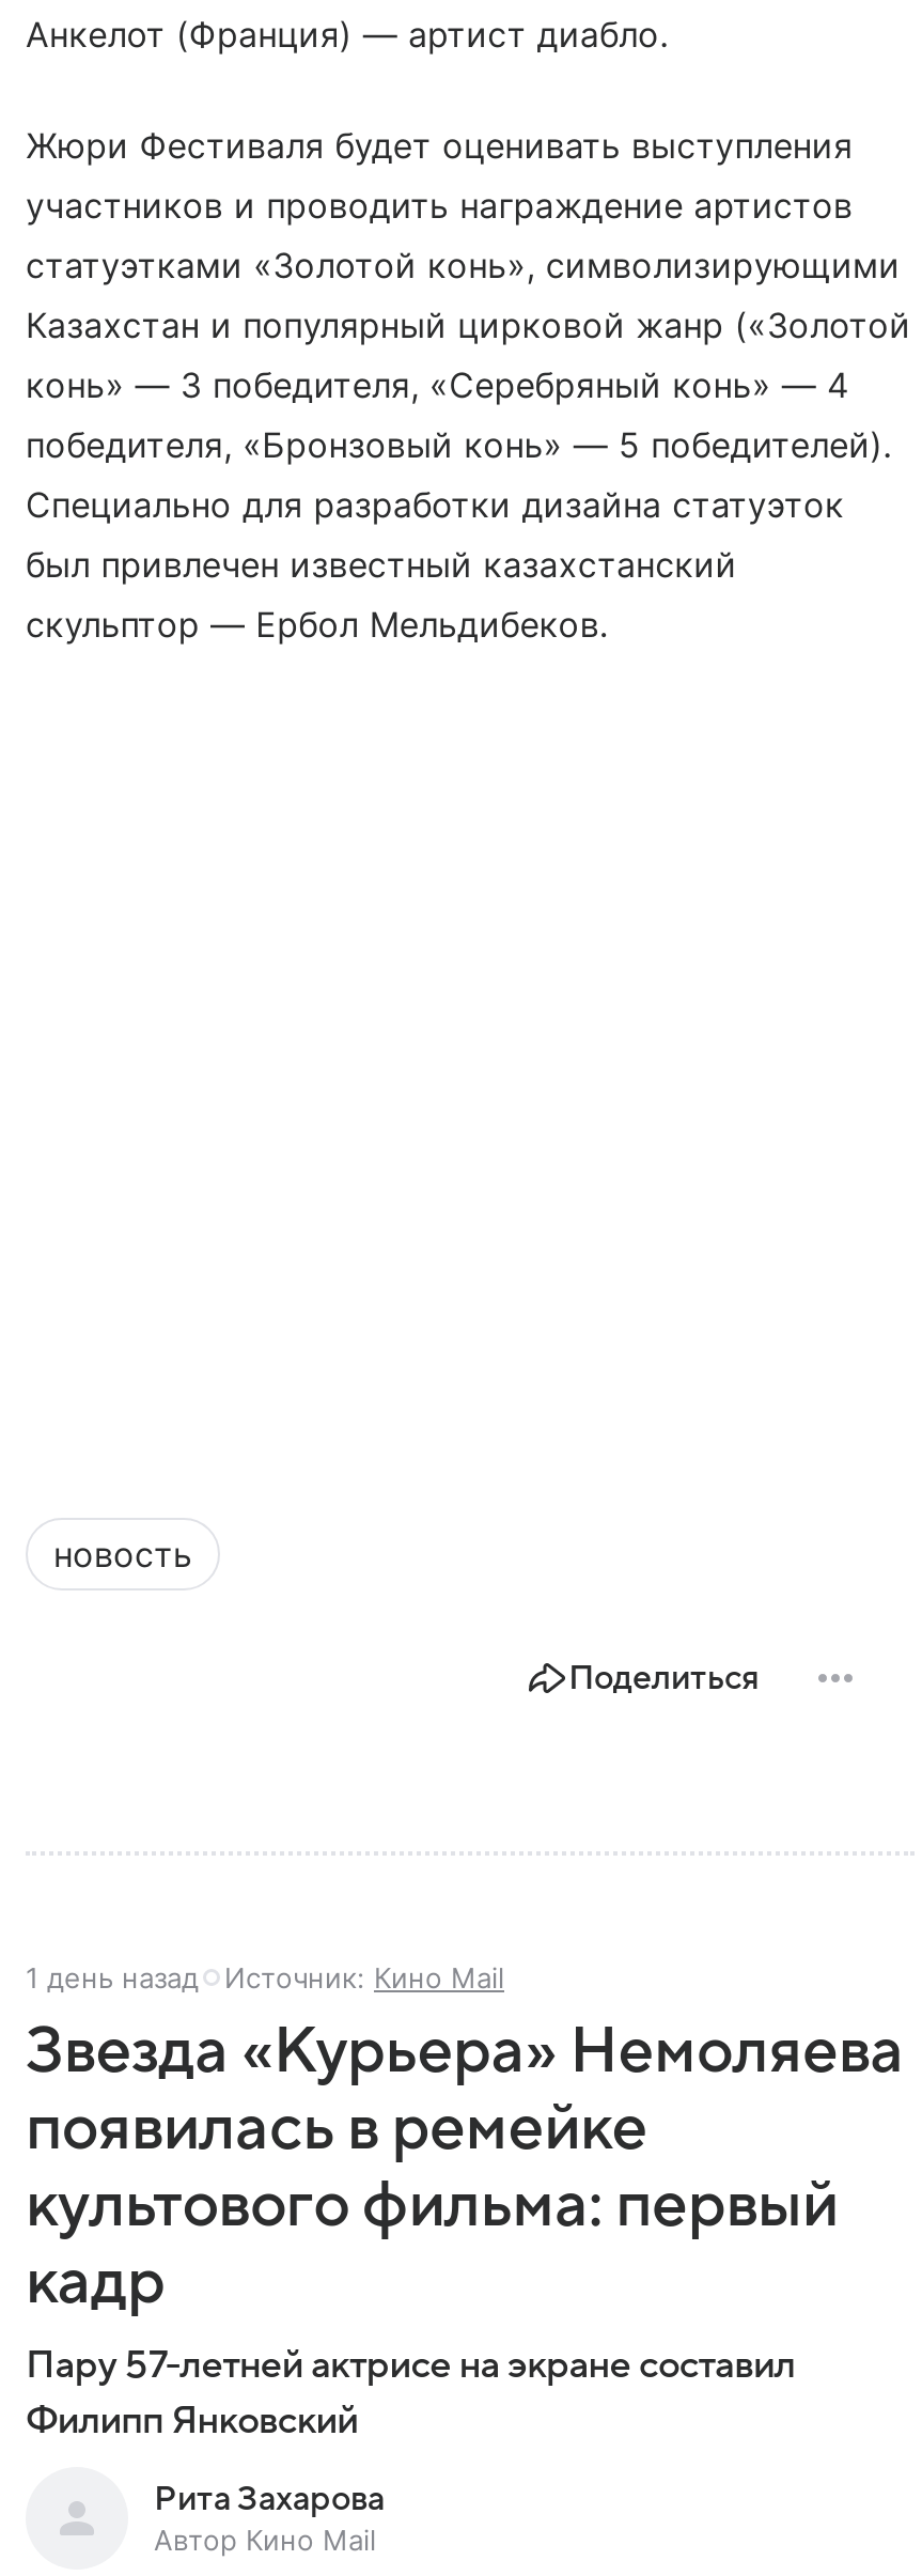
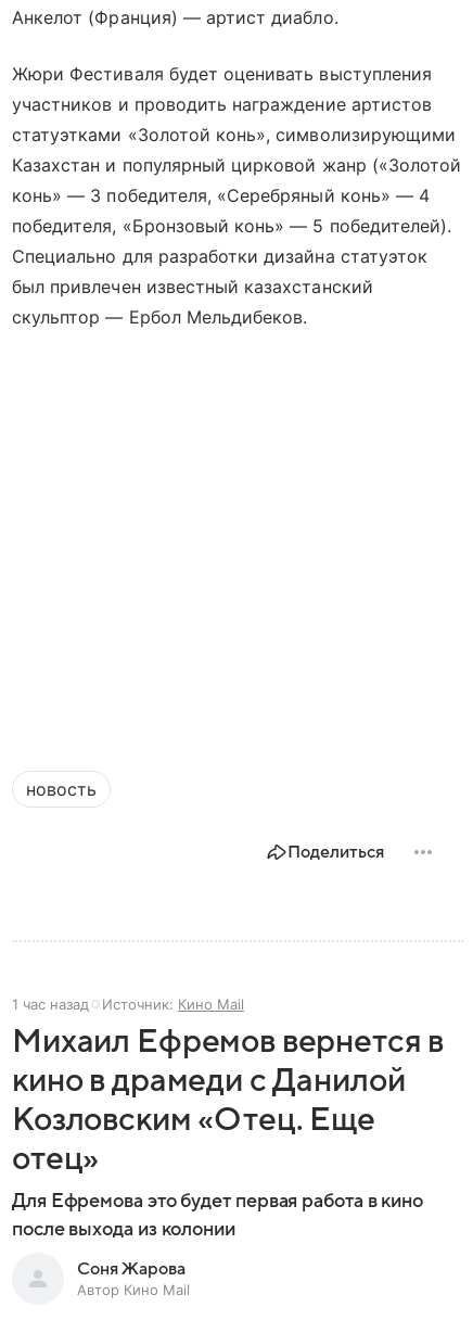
[26,1960,504,1995] 1 день назад Источник: Кино Mail -> [12,995,244,1013] 1 час назад Источник: Кино Mail
[26,2016,904,2441] Звезда «Курьера» Немоляева | появилась в ремейке | культового фильма: первый | кадр | Пару 57-летней актрисе на экране составил | Филипп Янковский -> [12,1024,444,1240] Михаил Ефремов вернется в | кино в драмеди с Данилой | Козловским «Отец. Еще | отец» | Для Ефремова это будет первая работа в кино | после выхода из колонии
[154,2480,385,2518] Рита Захарова -> [77,1259,186,1279] Соня Жарова

